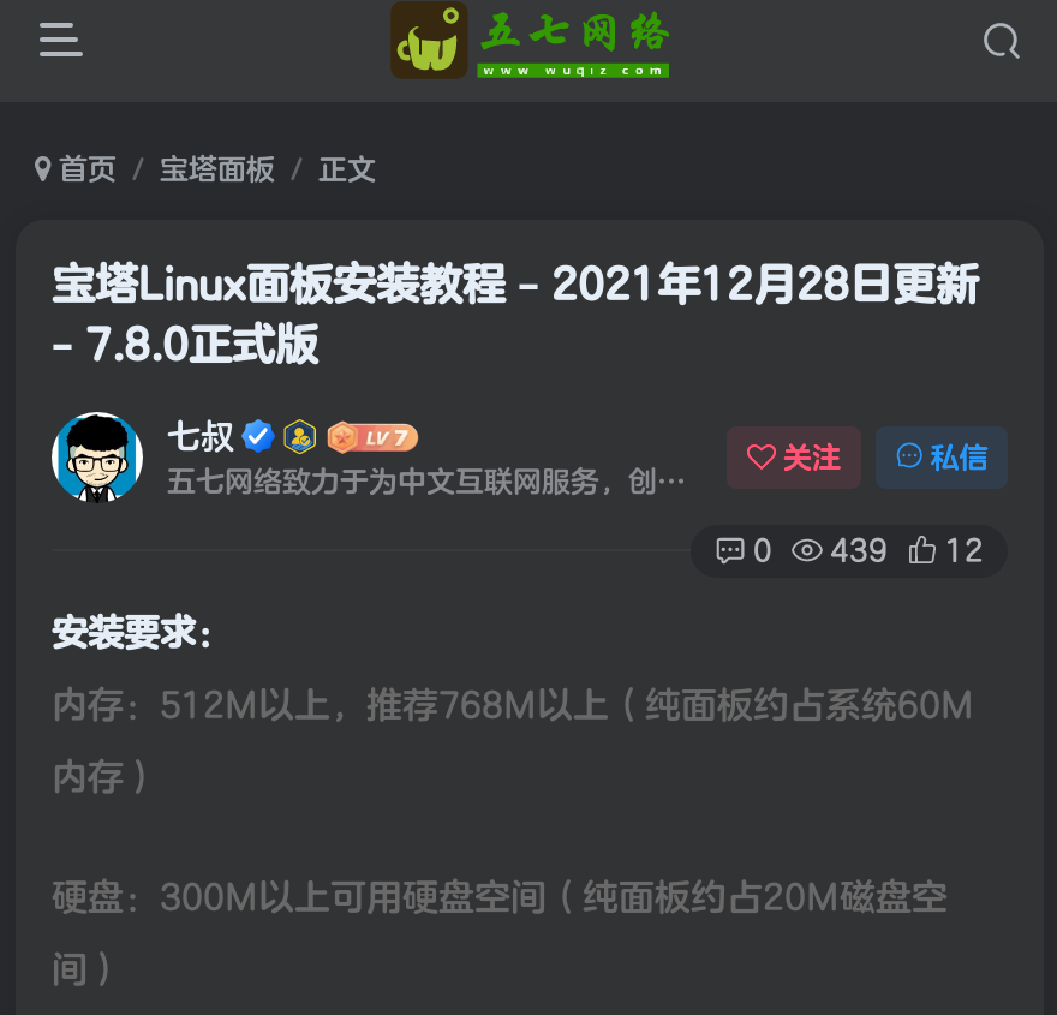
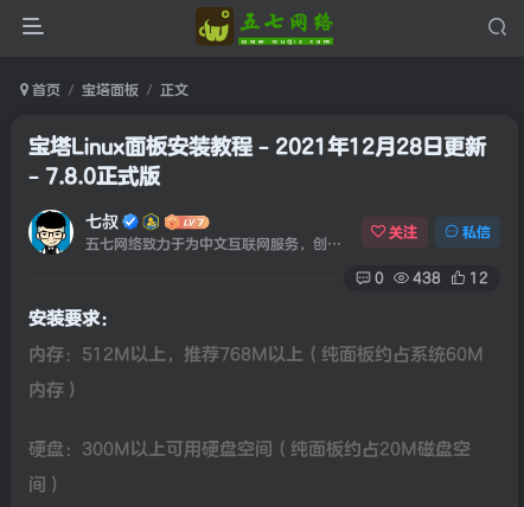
[753,532,984,568] 0 439 12 -> [375,269,488,287] 0 438 12

